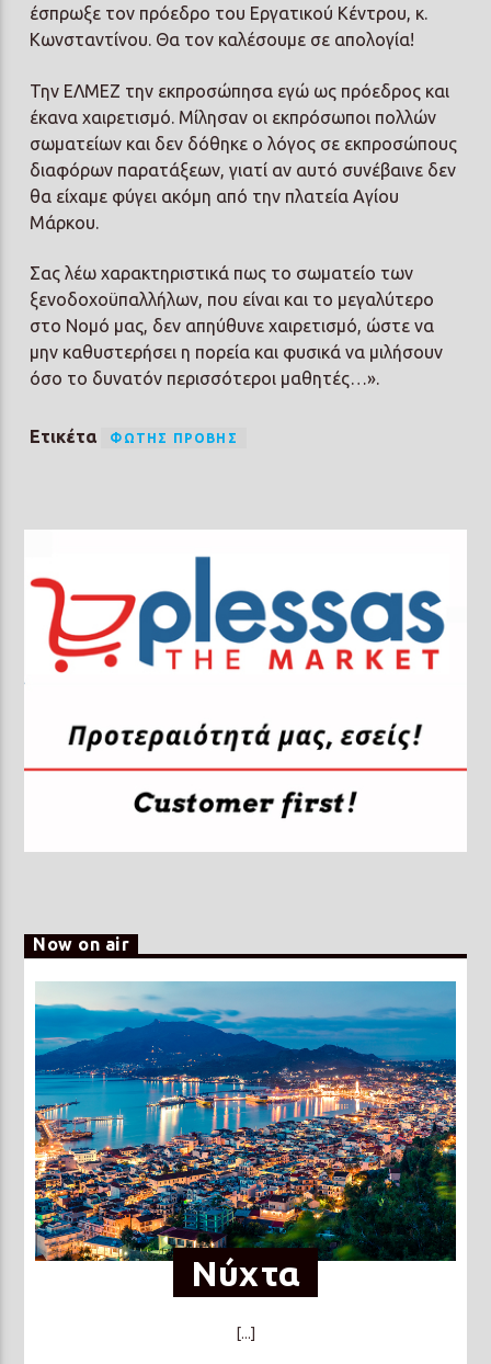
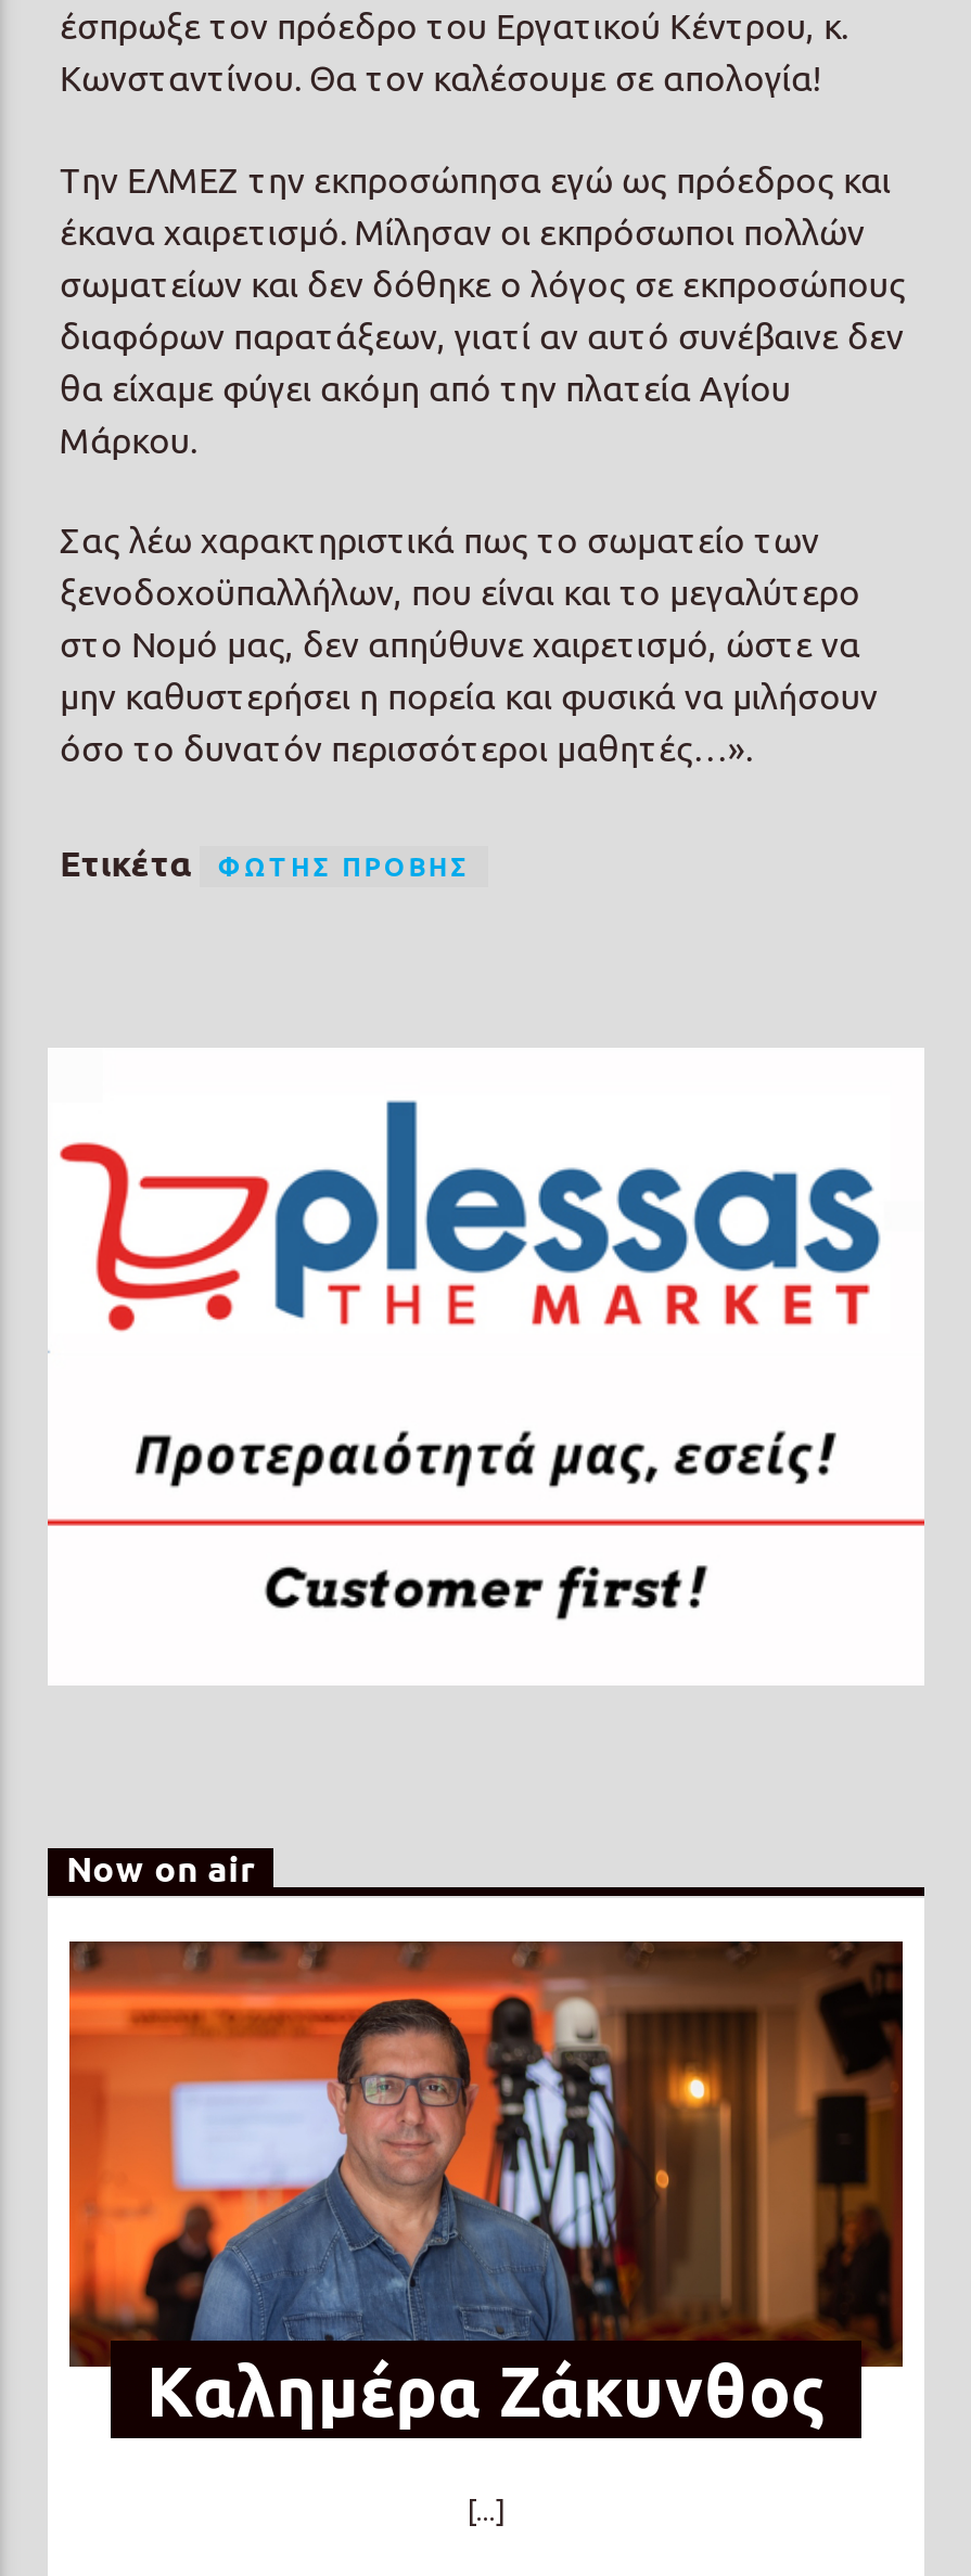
[34,981,457,1293] [image] | Νύχτα -> [67,1939,905,2440] [image] | Καλημέρα Ζάκυνθος

